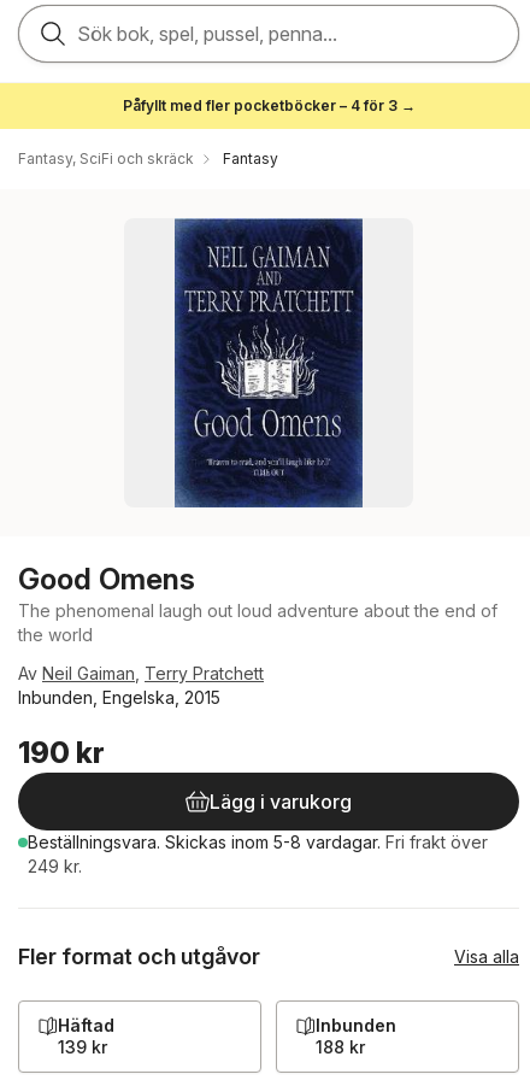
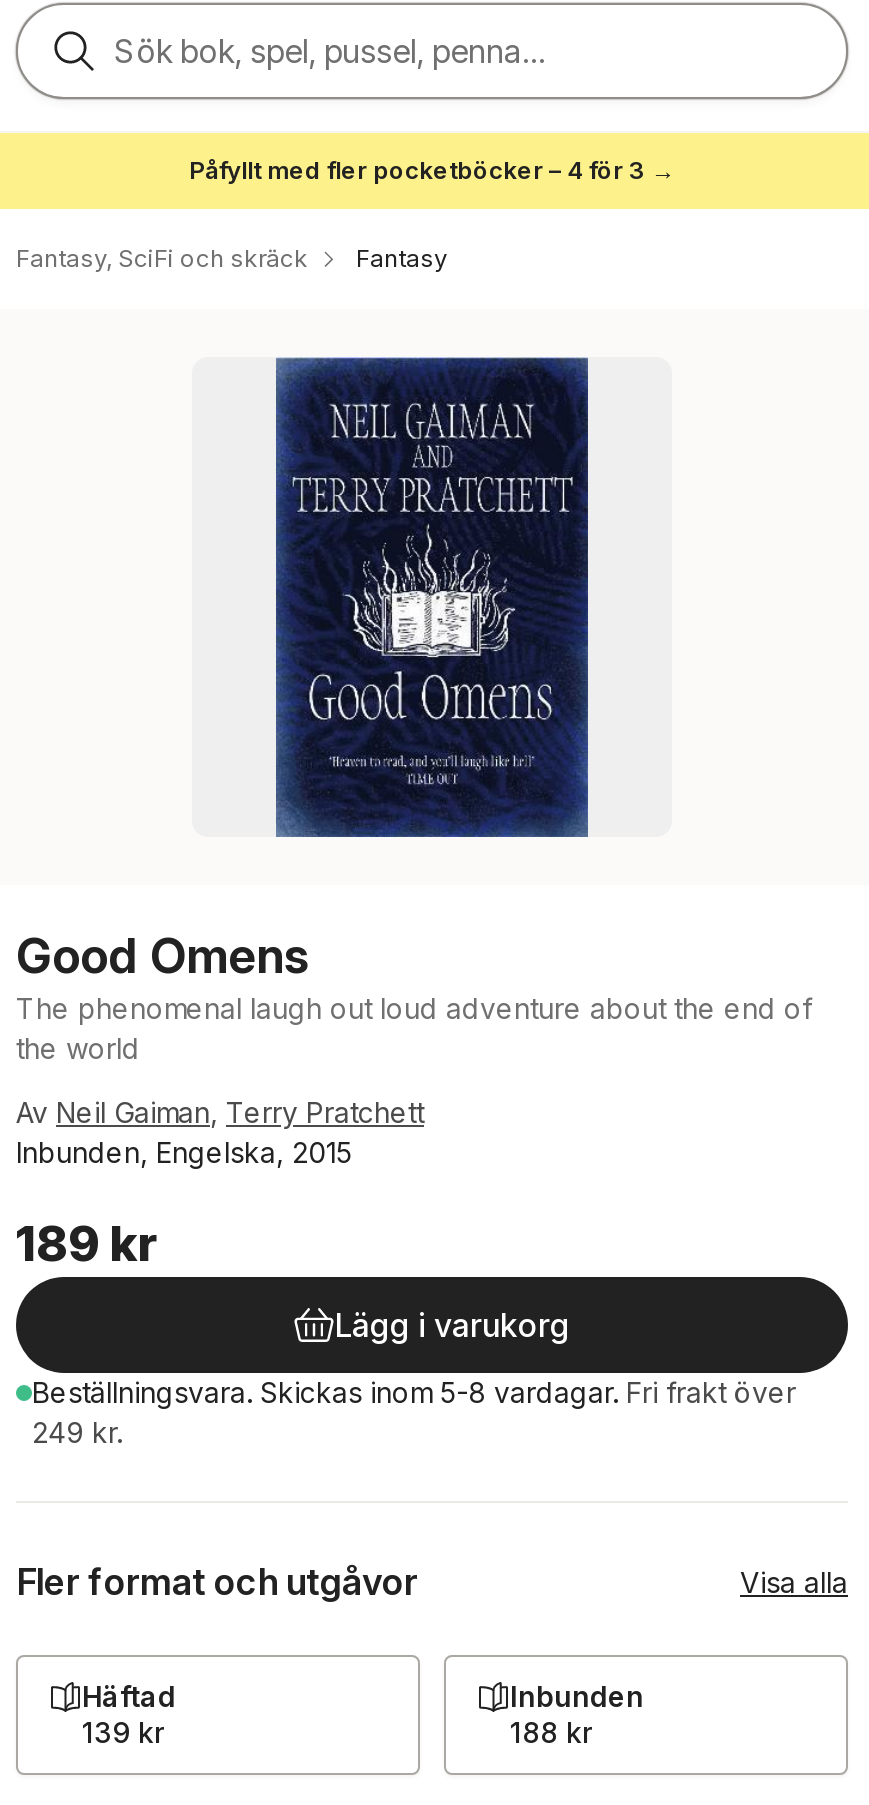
[18,735,105,770] 190 kr -> [16,1215,158,1273] 189 kr

